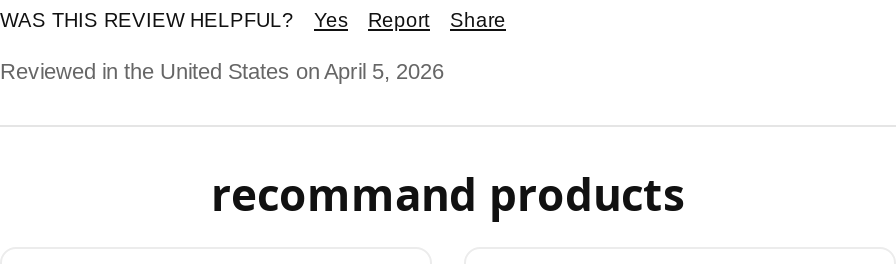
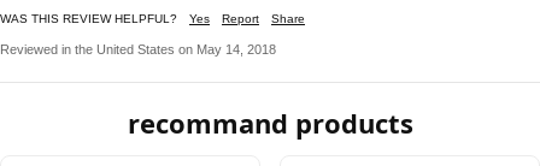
[0,59,444,83] Reviewed in the United States on April 5, 2026 -> [0,42,276,57] Reviewed in the United States on May 14, 2018

